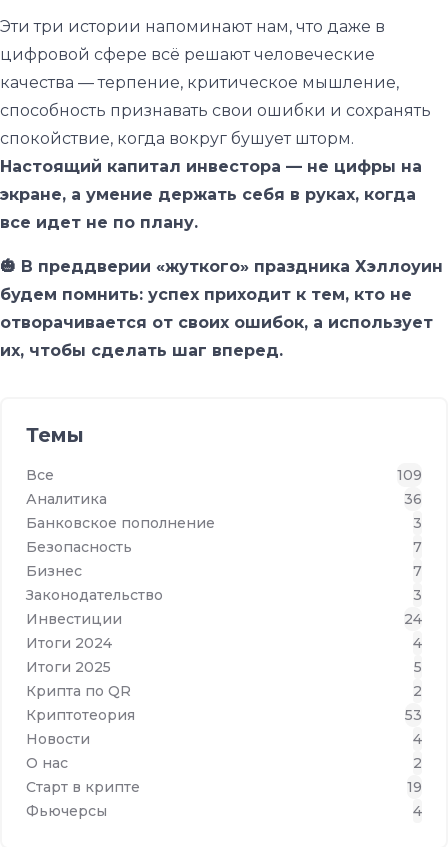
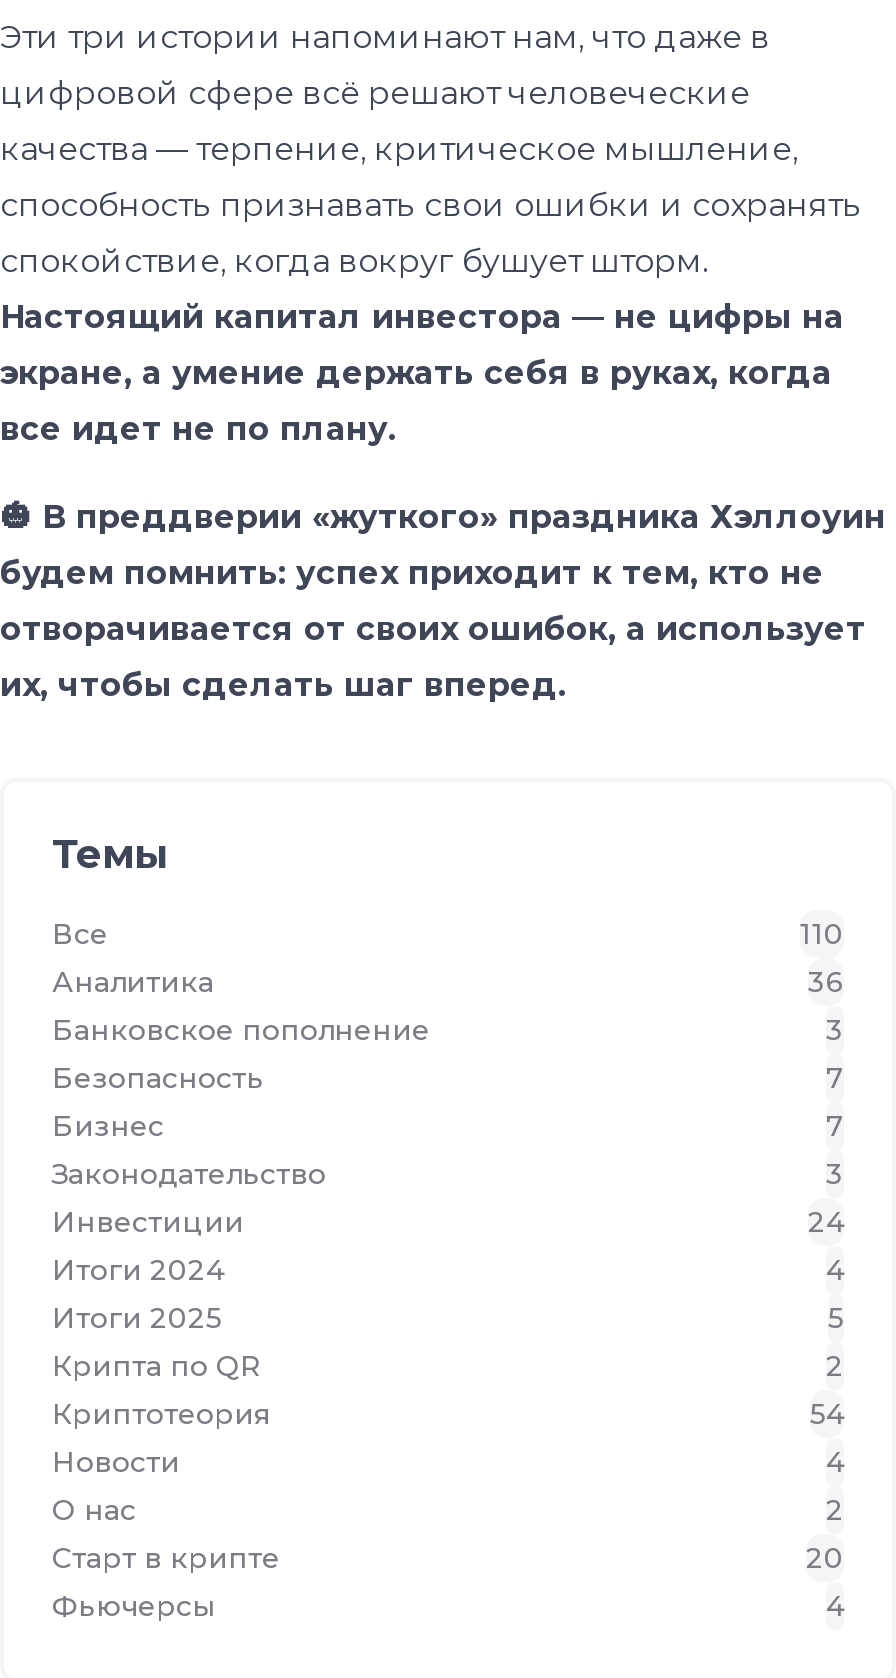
[397,466,422,484] 109 -> [800,916,844,952] 110
[405,706,422,724] 53 -> [810,1396,844,1432] 54
[407,778,422,796] 19 -> [806,1540,844,1576] 20

